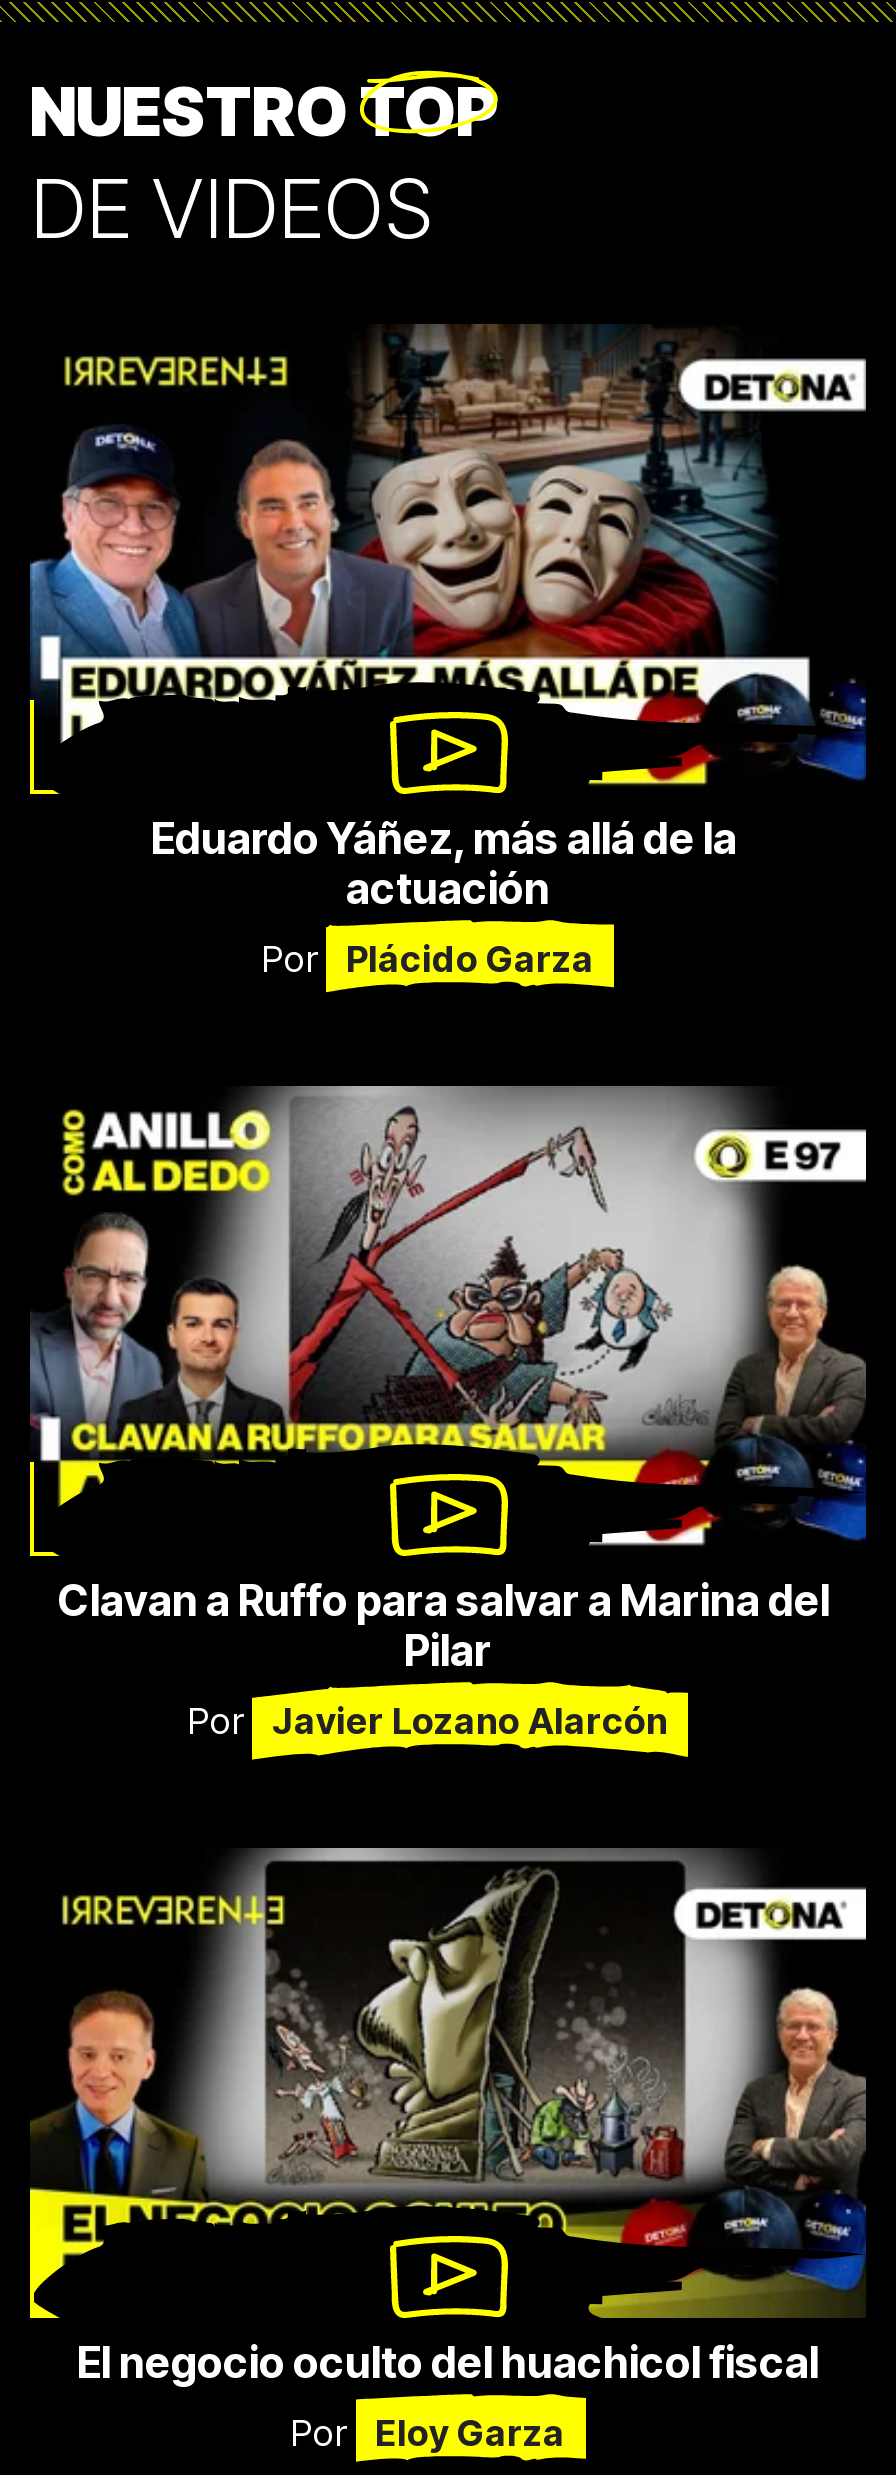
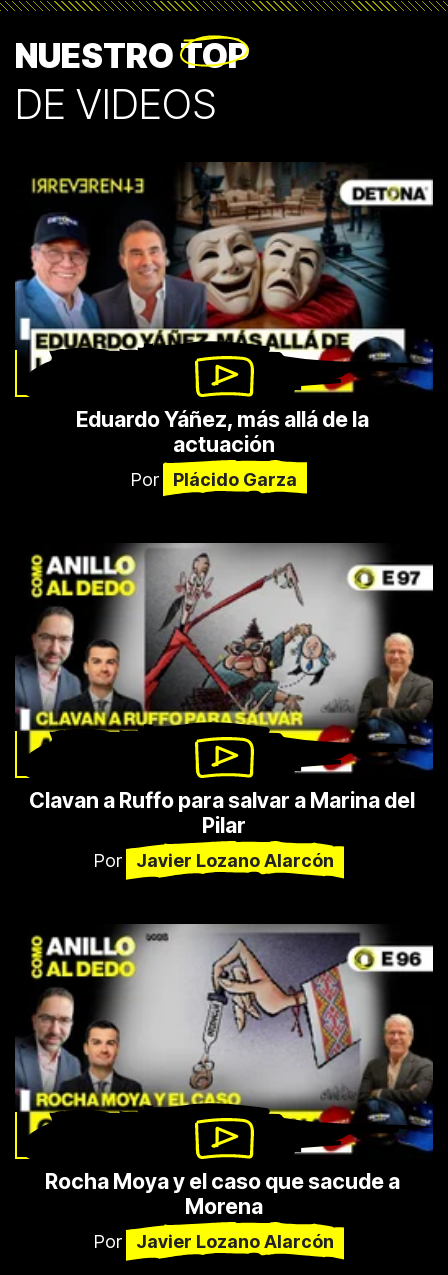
[32,1858,864,2388] [image] | El negocio oculto del huachicol fiscal -> [14,930,433,1219] [image] | Rocha Moya y el caso que sacude a | Morena
[375,2412,565,2454] Eloy Garza -> [136,1231,334,1252] Javier Lozano Alarcón

